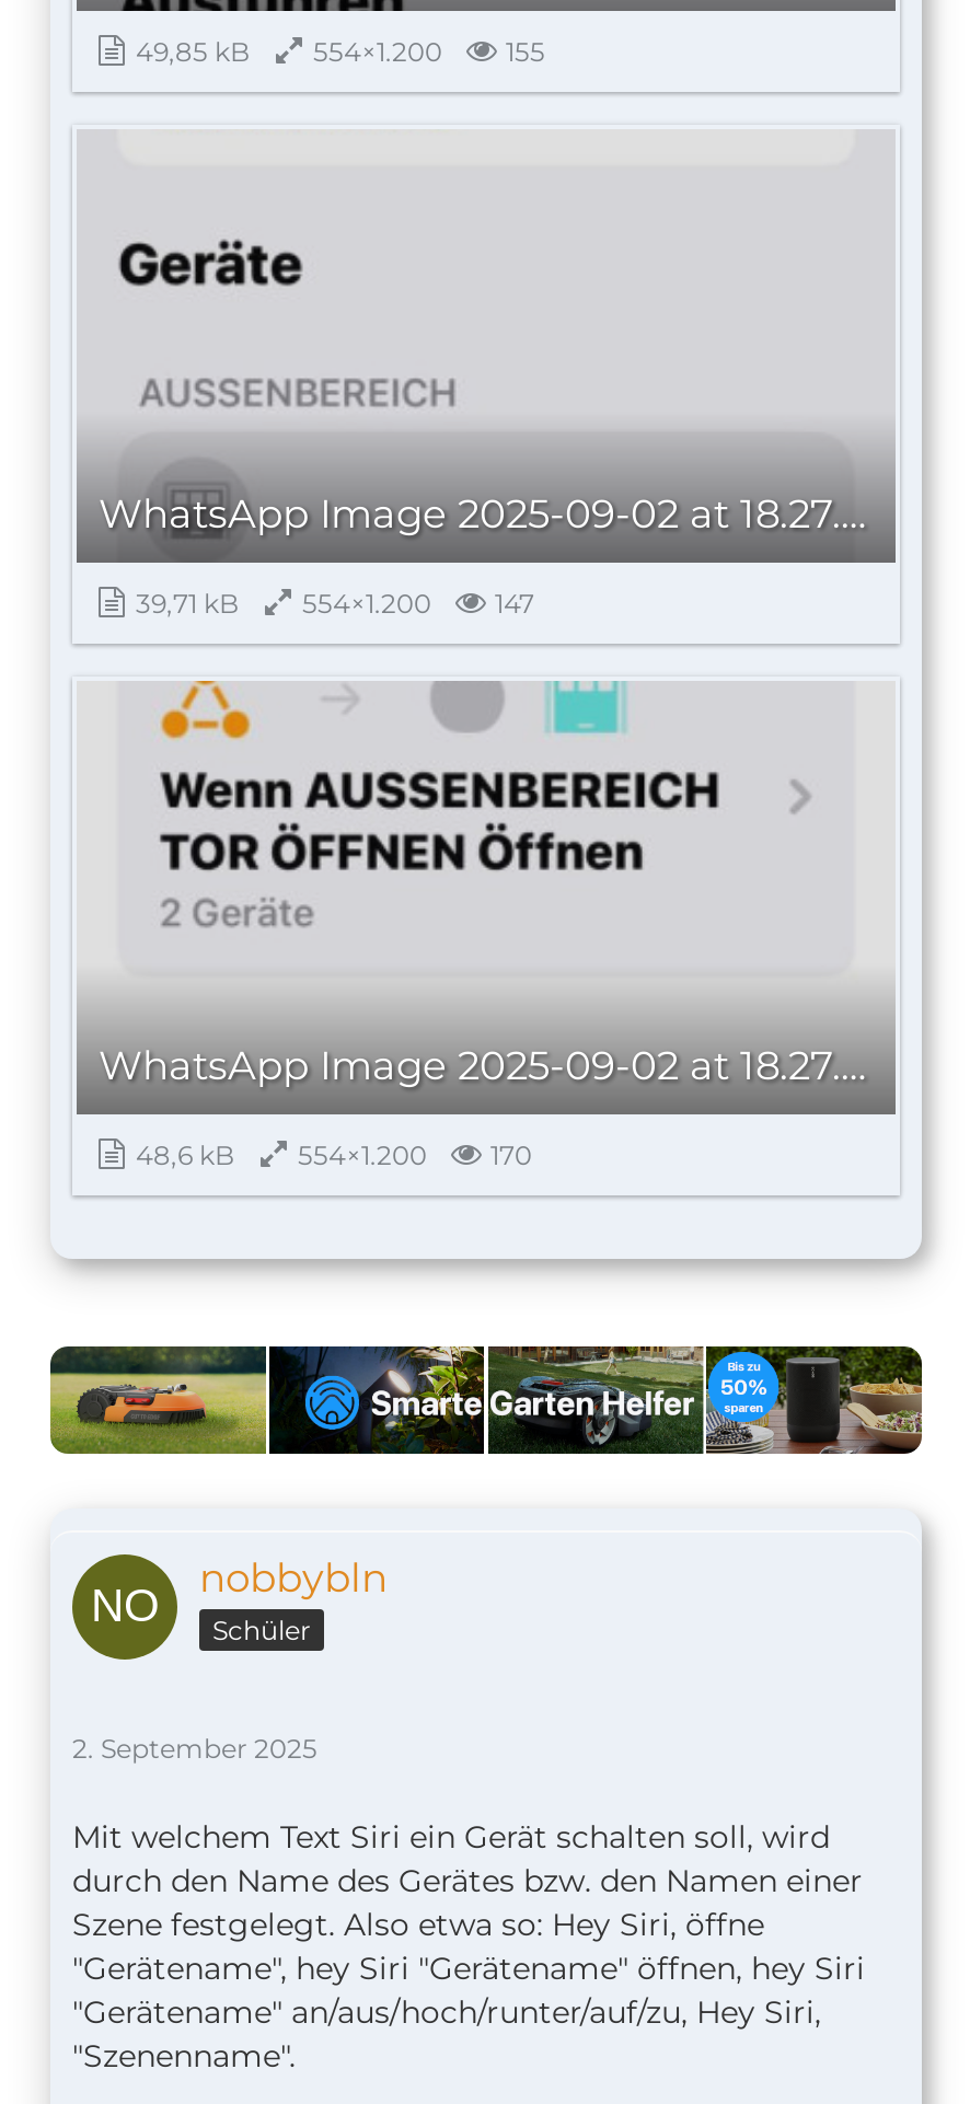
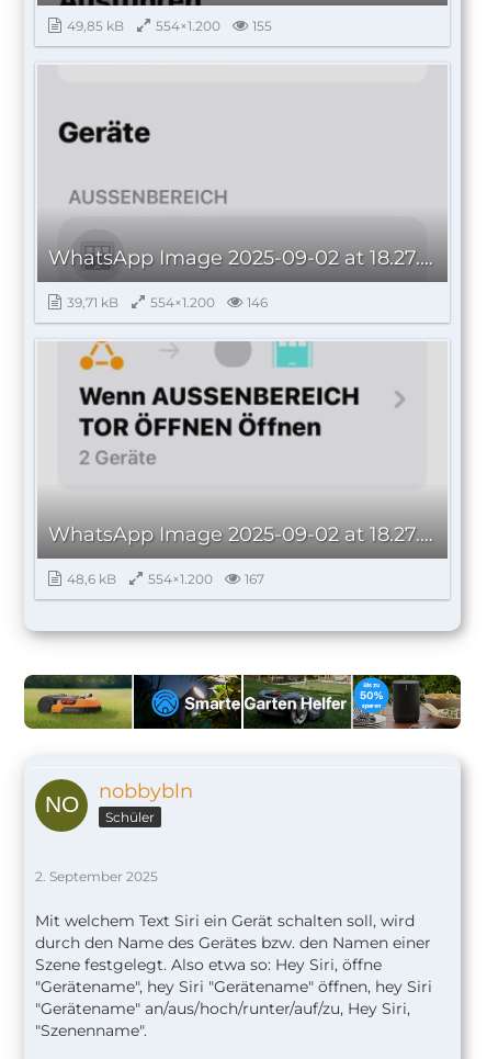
[129,587,534,620] 39,71 kB 554×1.200 147 -> [64,294,268,311] 39,71 kB 554×1.200 146
[129,1138,532,1171] 48,6 kB 554×1.200 170 -> [64,571,264,587] 48,6 kB 554×1.200 167

